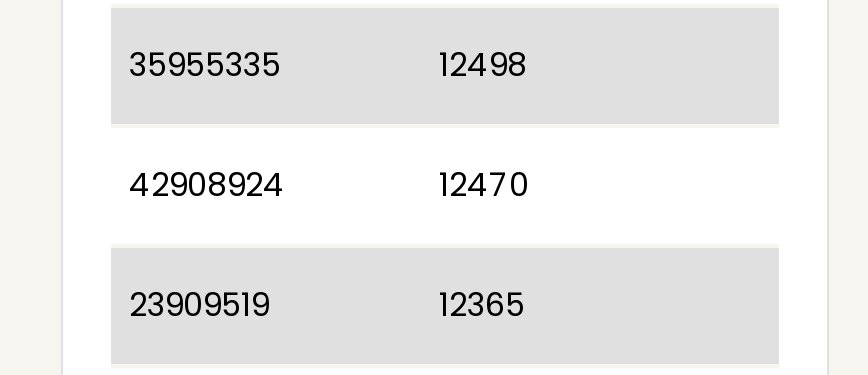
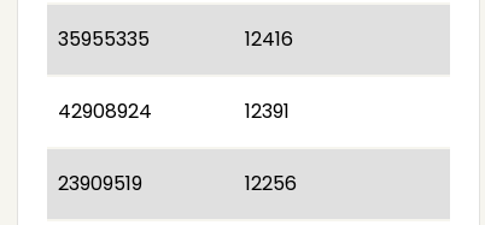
[439,42,527,88] 12498 -> [245,25,293,53] 12416
[439,162,529,208] 12470 -> [245,97,290,125] 12391
[439,282,525,328] 12365 -> [245,170,297,197] 12256

